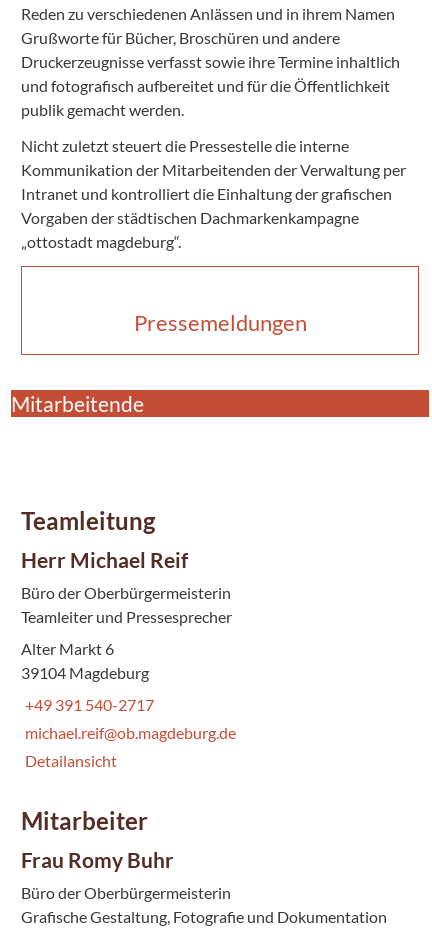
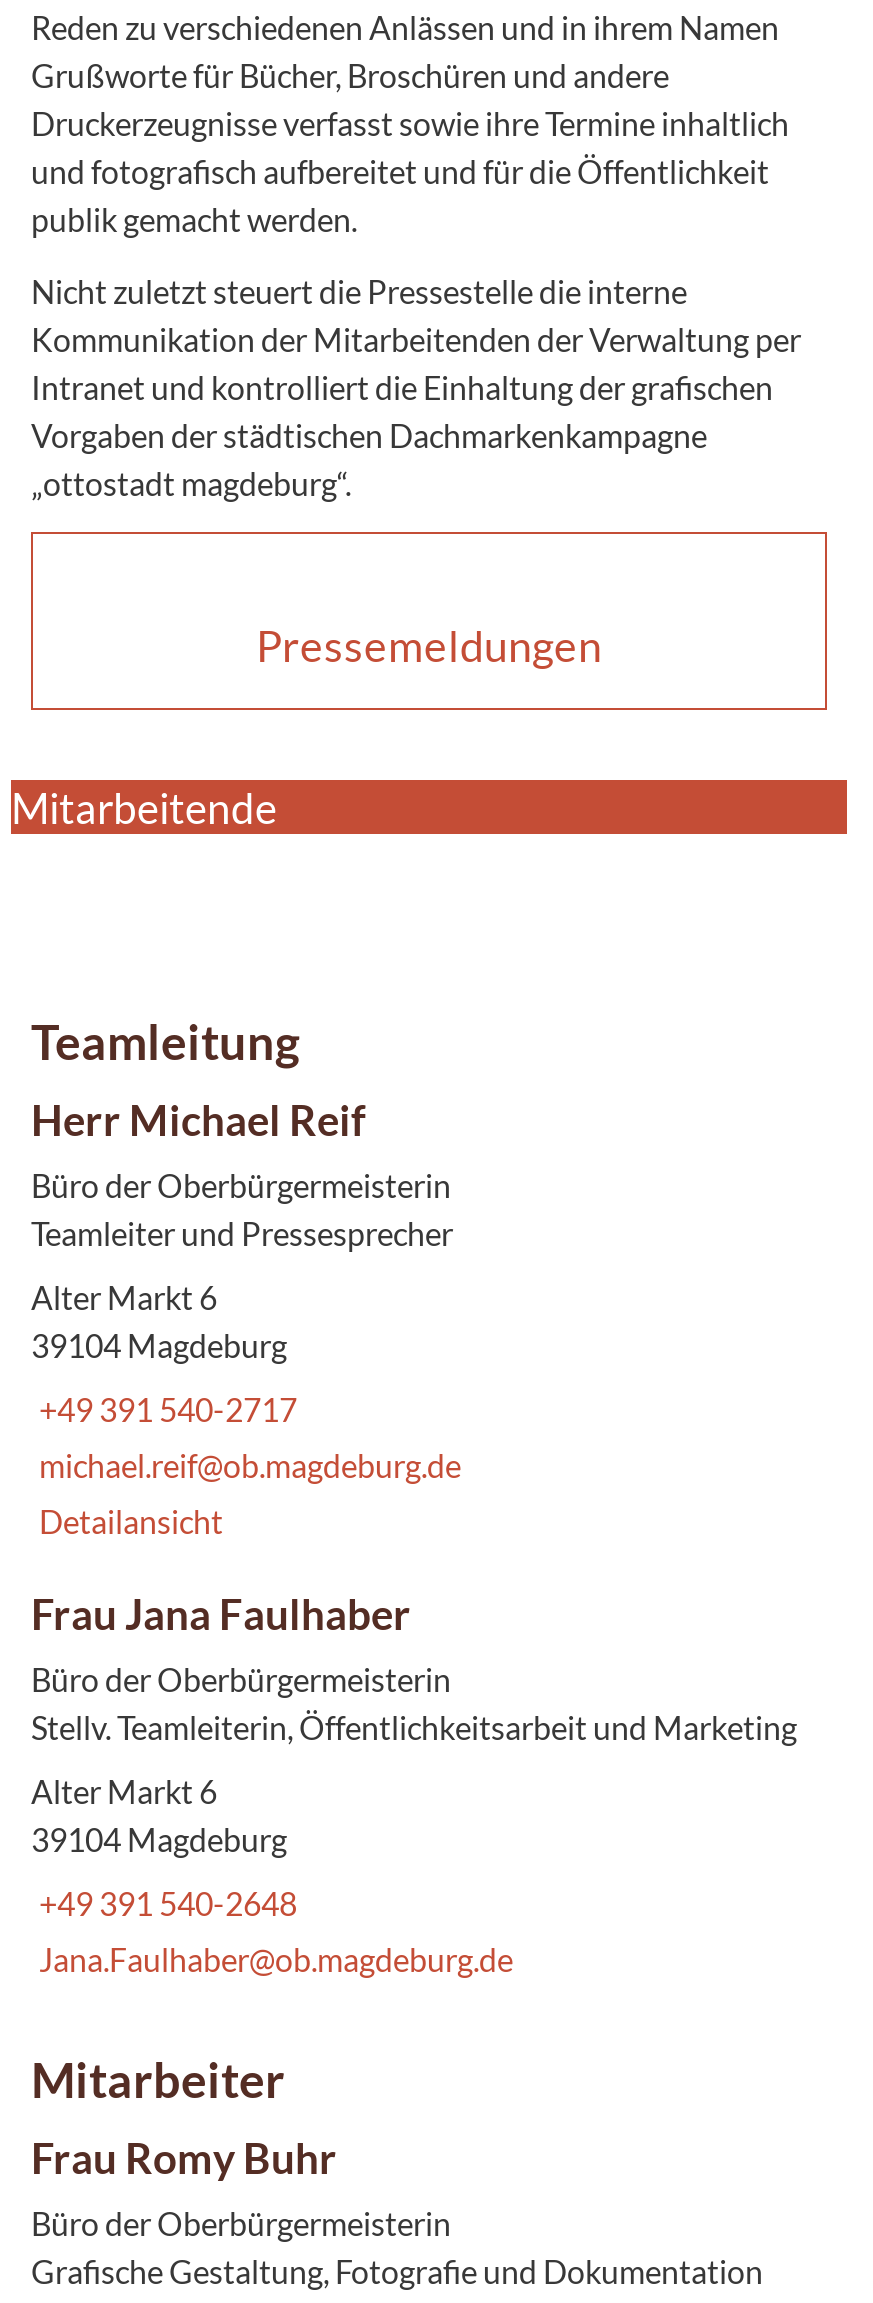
none -> [31,1587,797,1977] Frau Jana Faulhaber | Büro der Oberbürgermeisterin | Stellv. Teamleiterin, Öffentlichkeitsarbeit und Marketing | Alter Markt 6 | 39104 Magdeburg | +49 391 540-2648 | Jana.Faulhaber@ob.magdeburg.de

